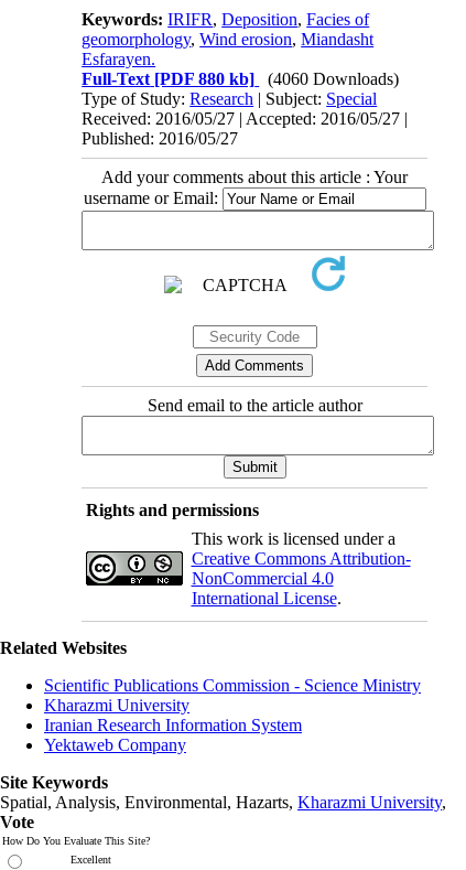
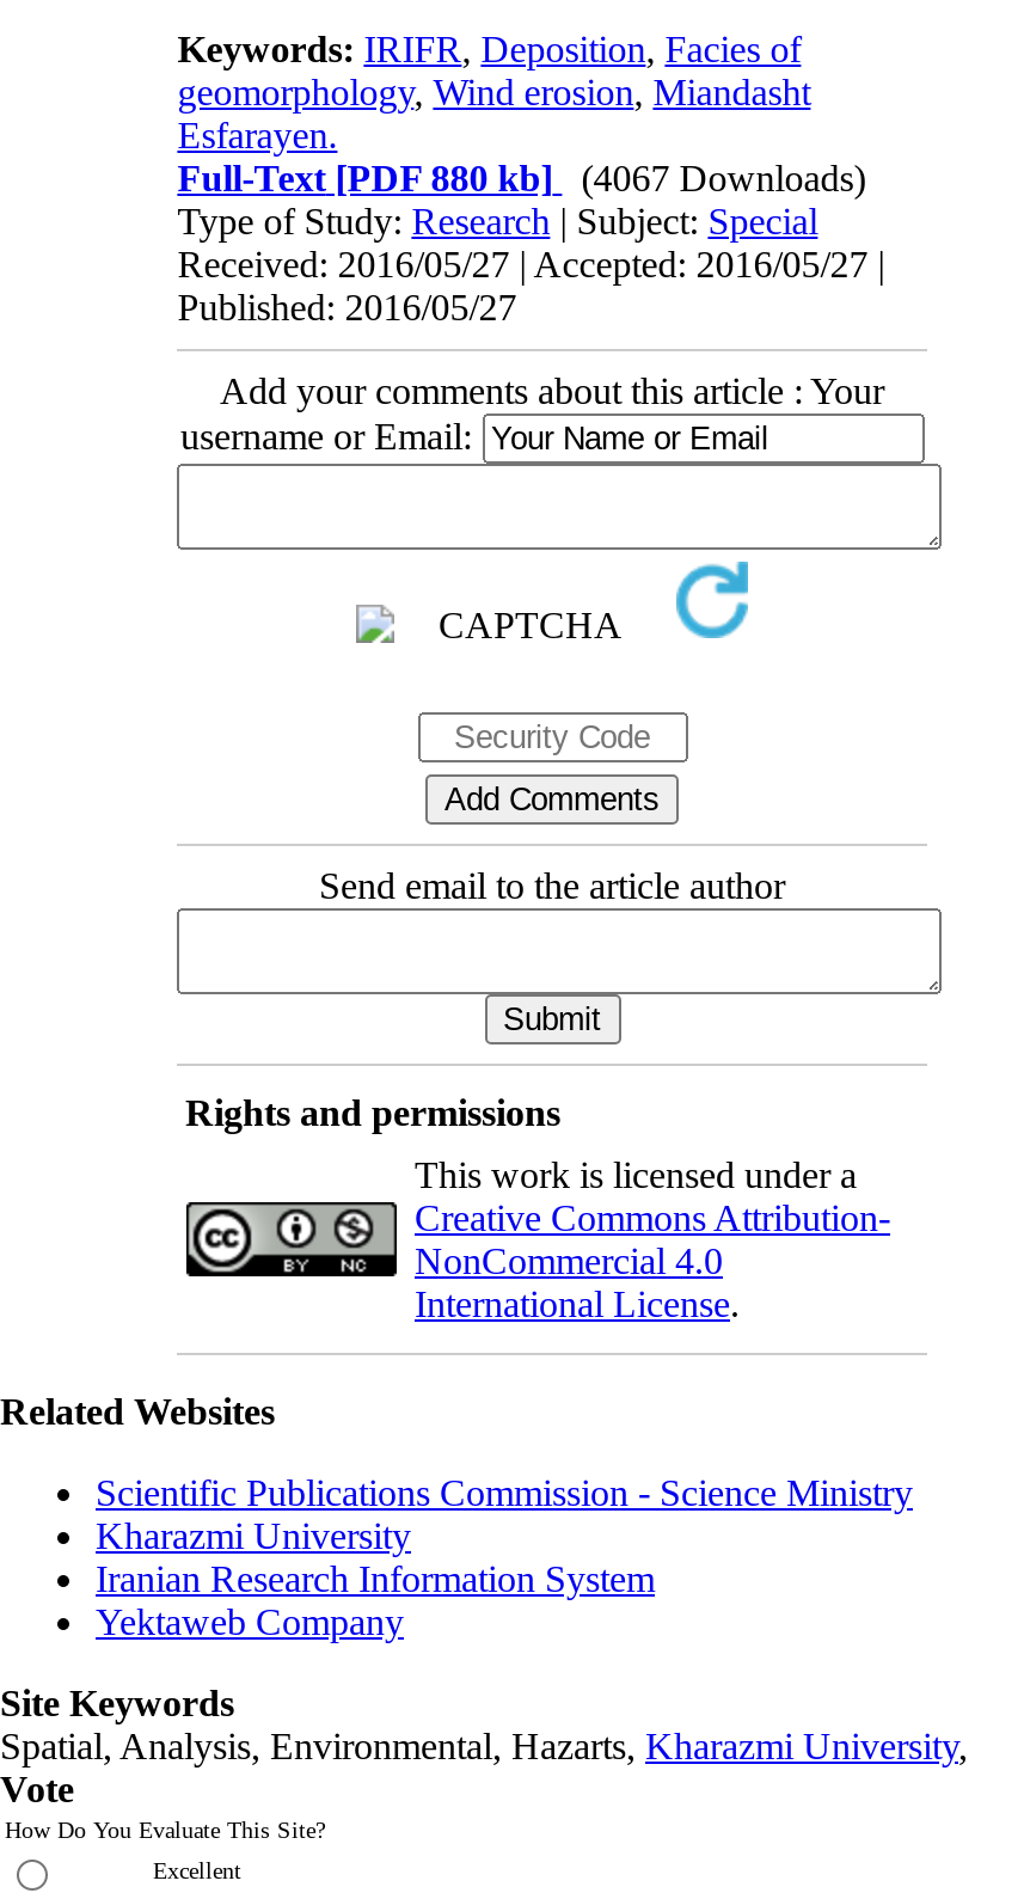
[82,69,399,88] Full-Text [PDF 880 kb] (4060 Downloads) -> [177,157,866,197] Full-Text [PDF 880 kb] (4067 Downloads)

